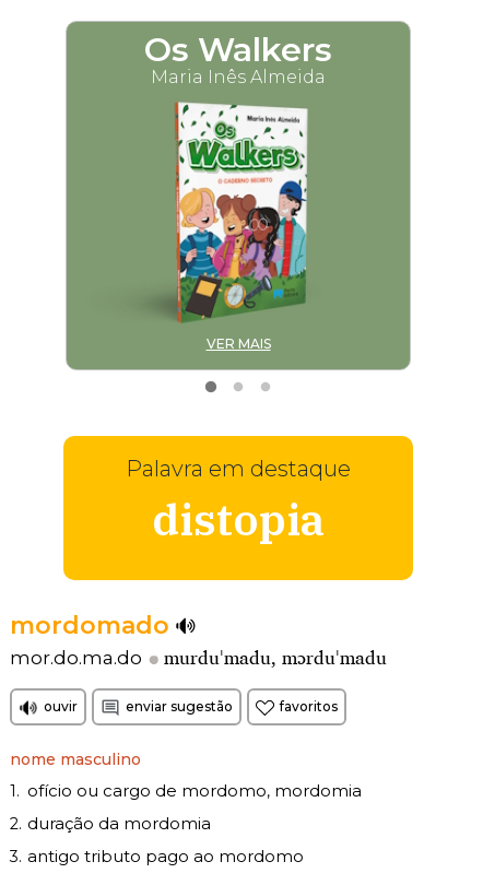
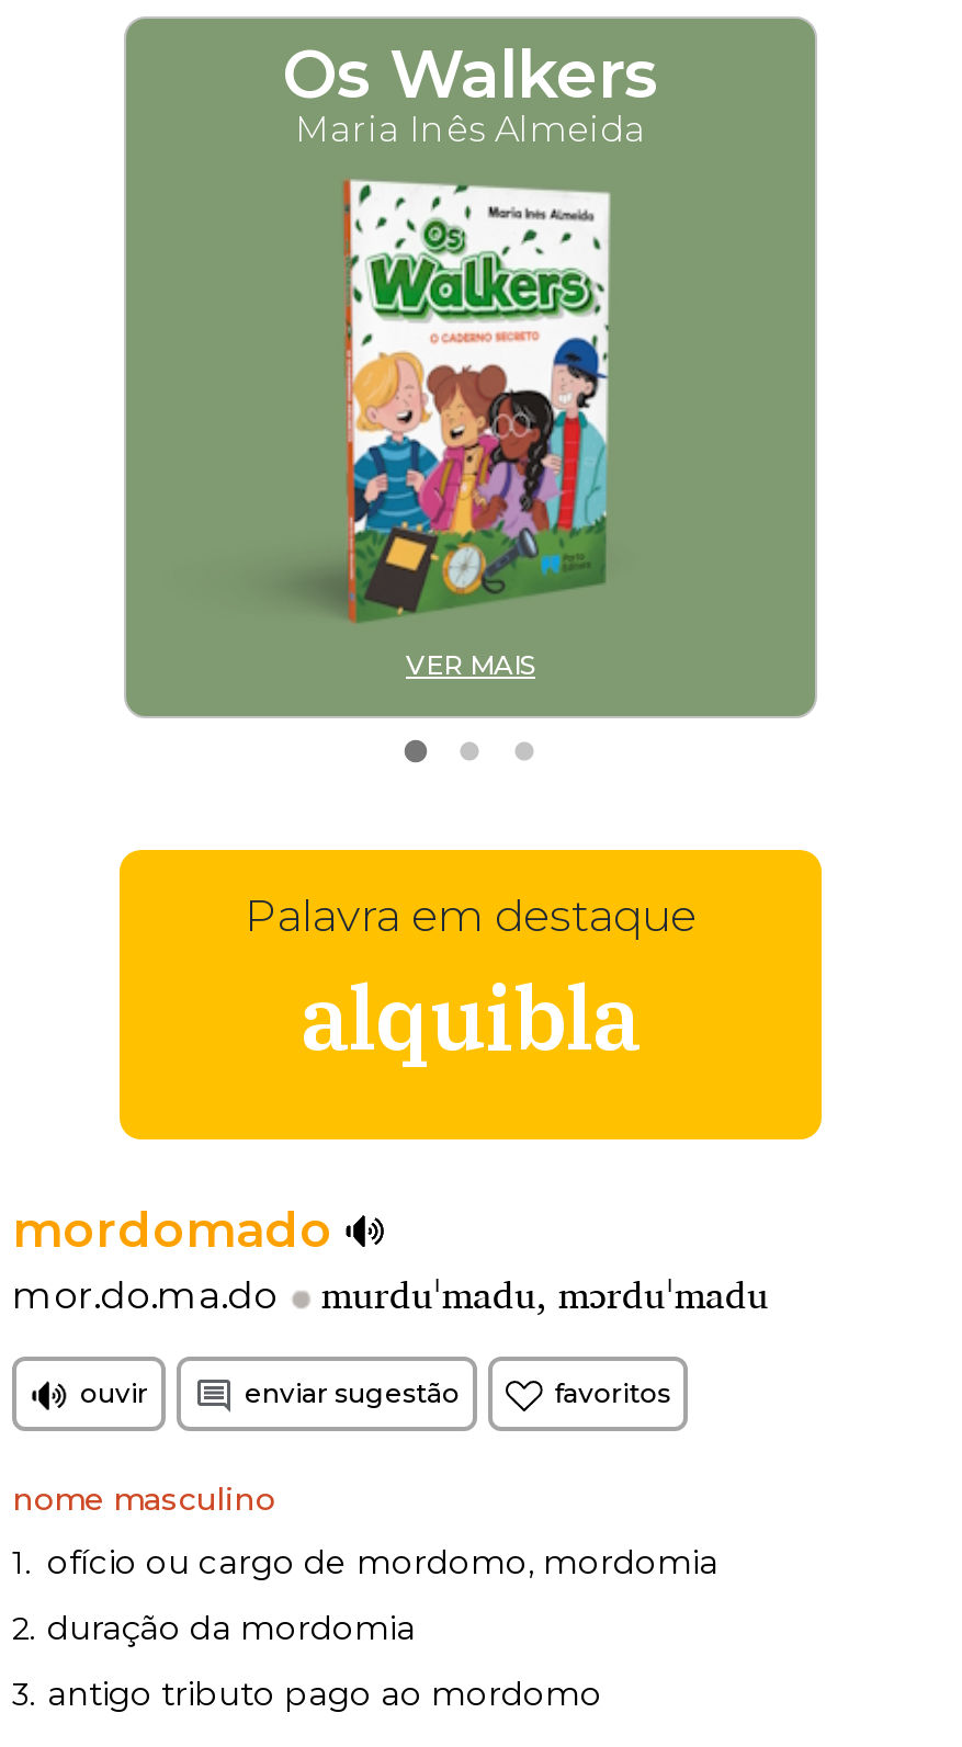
[152,491,325,547] distopia -> [301,960,641,1074] alquibla

